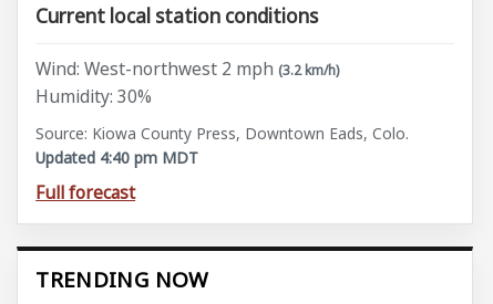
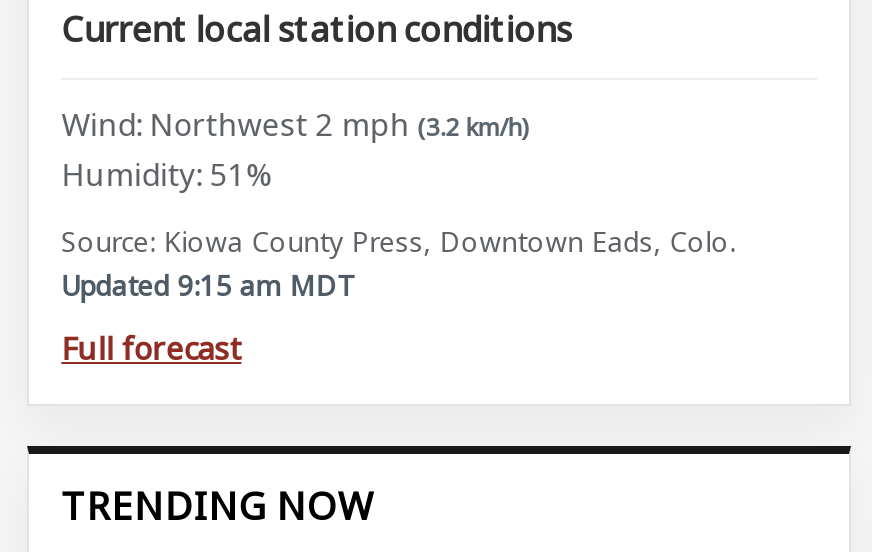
[36,56,339,80] Wind: West-northwest 2 mph (3.2 km/h) -> [61,101,527,145] Wind: Northwest 2 mph (3.2 km/h)
[36,84,152,108] Humidity: 30% -> [61,152,271,196] Humidity: 51%
[36,147,199,168] Updated 4:40 pm MDT -> [61,266,355,304] Updated 9:15 am MDT

